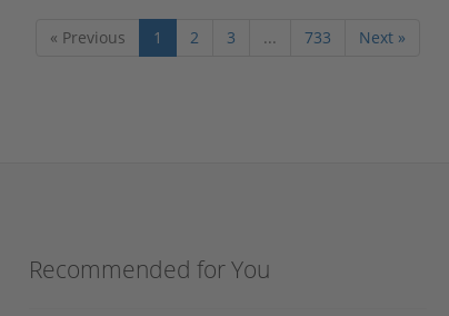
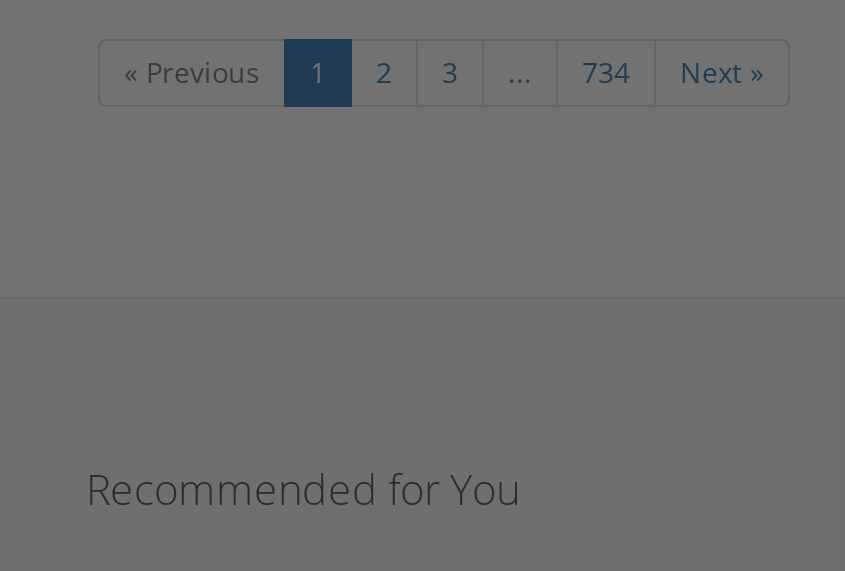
[305,27,331,48] 733 -> [582,53,630,91] 734

